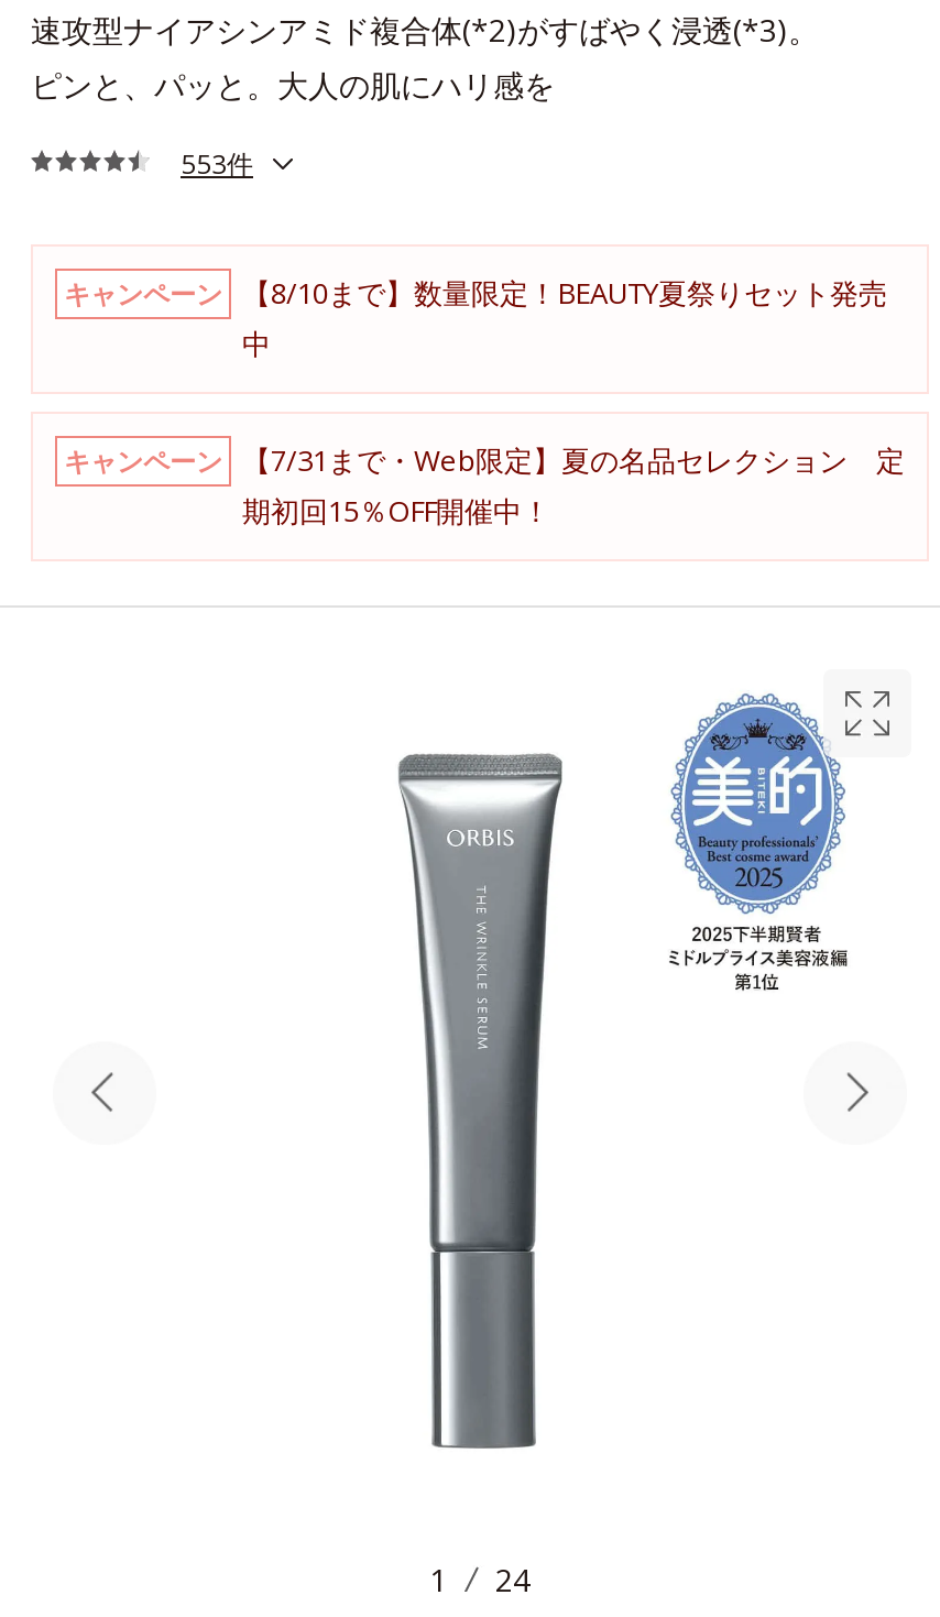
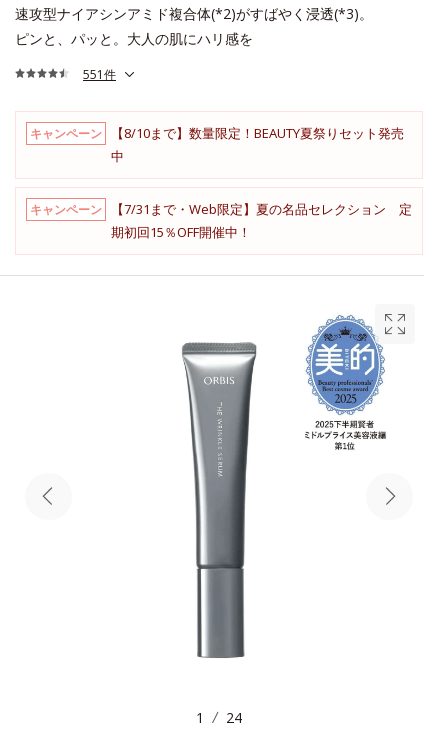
[181,145,253,183] 553件 -> [83,66,116,83] 551件

